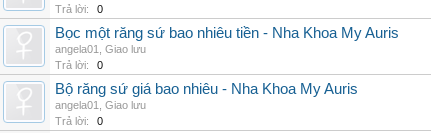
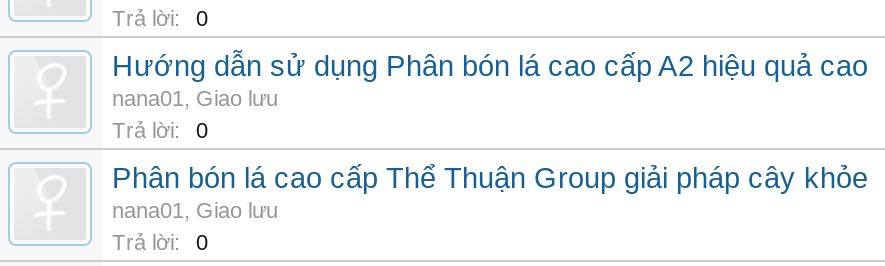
[55,25,399,55] Bọc một răng sứ bao nhiêu tiền - Nha Khoa My Auris | angela01, Giao lưu -> [112,50,868,110] Hướng dẫn sử dụng Phân bón lá cao cấp A2 hiệu quả cao | nana01, Giao lưu
[55,81,358,111] Bộ răng sứ giá bao nhiêu - Nha Khoa My Auris | angela01, Giao lưu -> [112,162,868,222] Phân bón lá cao cấp Thể Thuận Group giải pháp cây khỏe | nana01, Giao lưu

